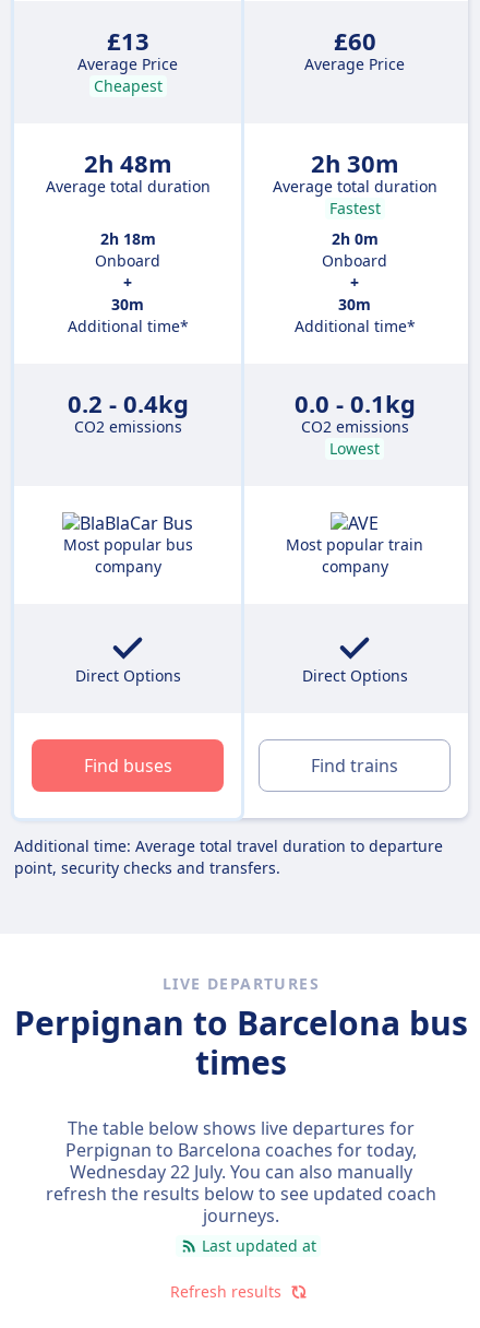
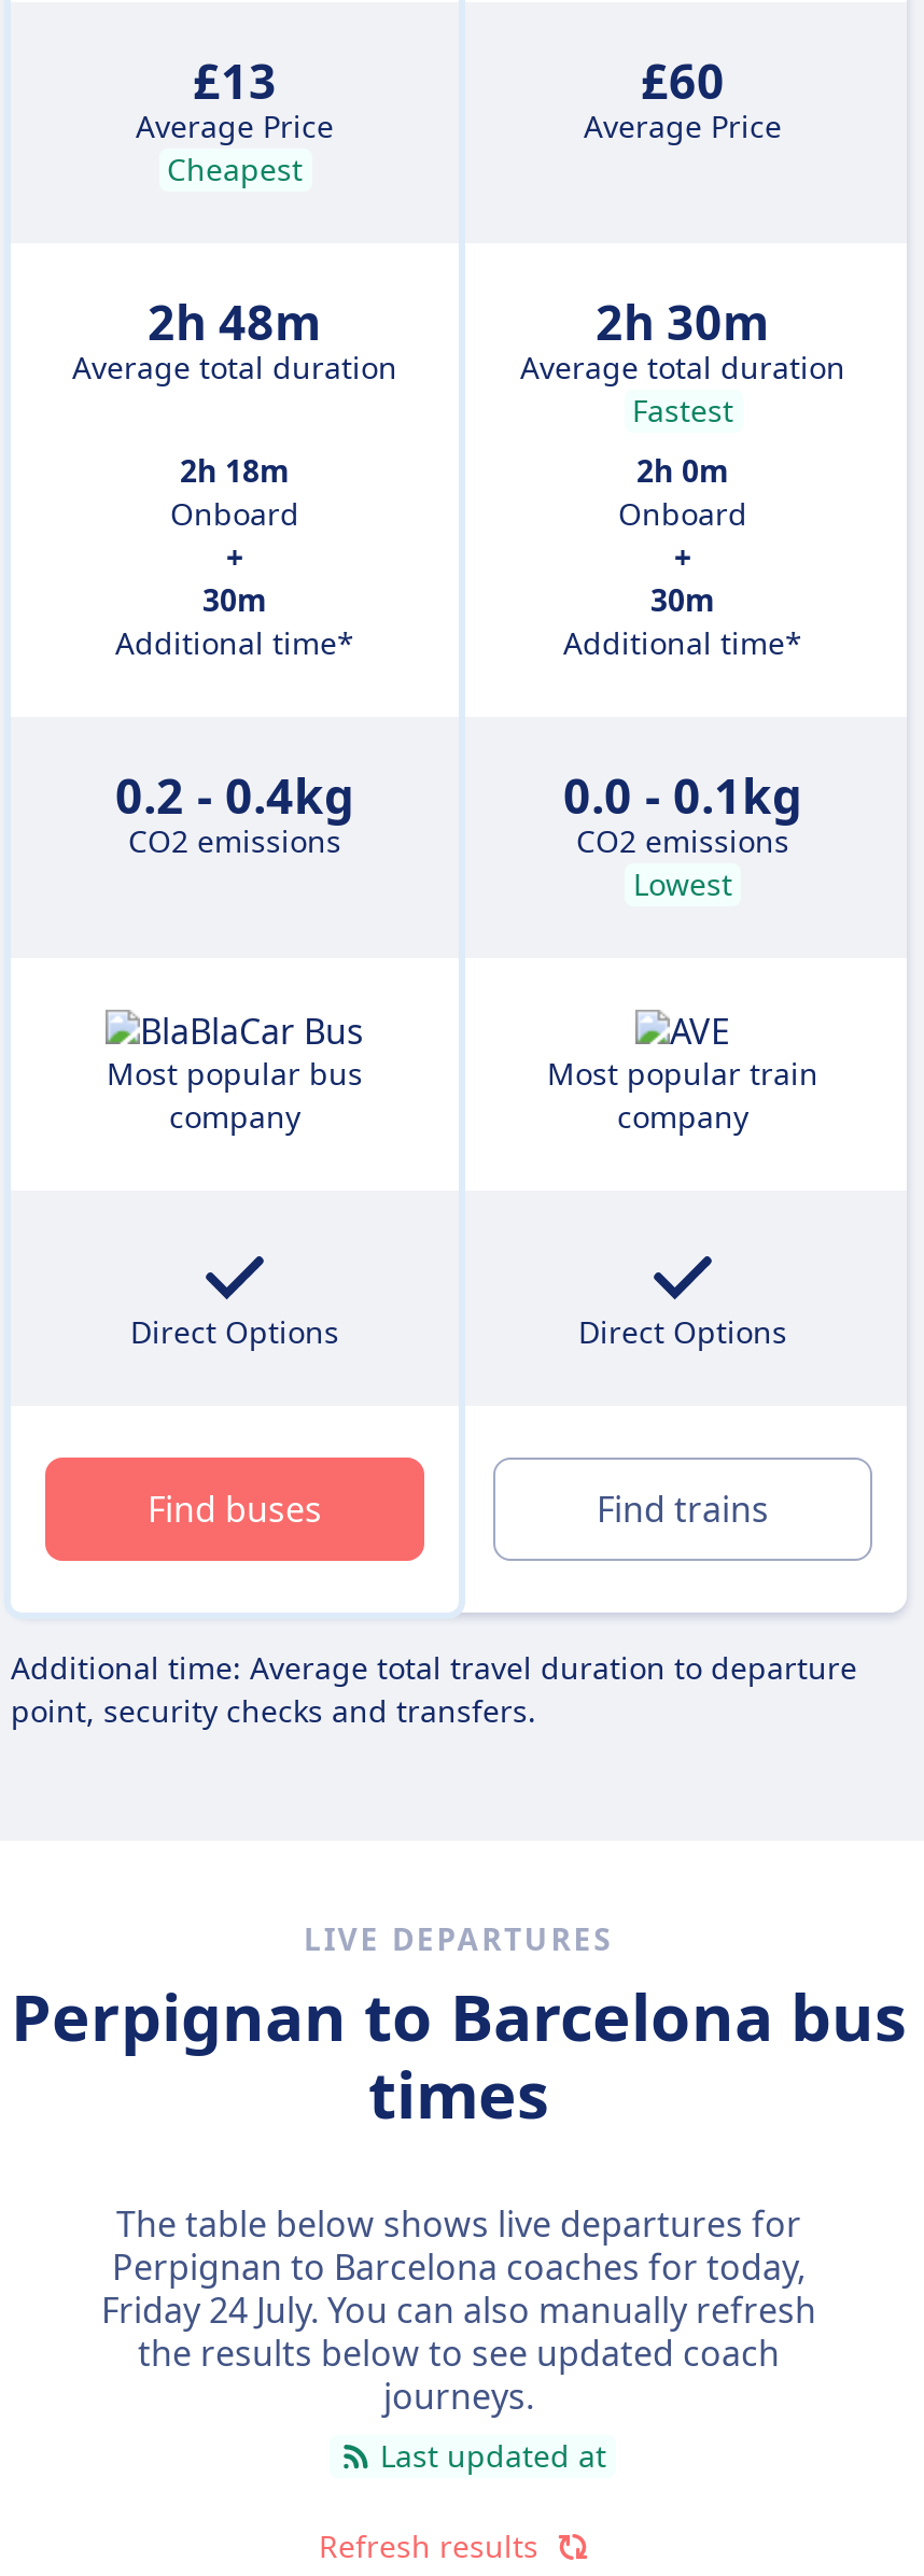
[46,1160,436,1206] Wednesday 22 July. You can also manually | refresh the results below to see updated coach -> [101,2286,816,2377] Friday 24 July. You can also manually refresh | the results below to see updated coach

